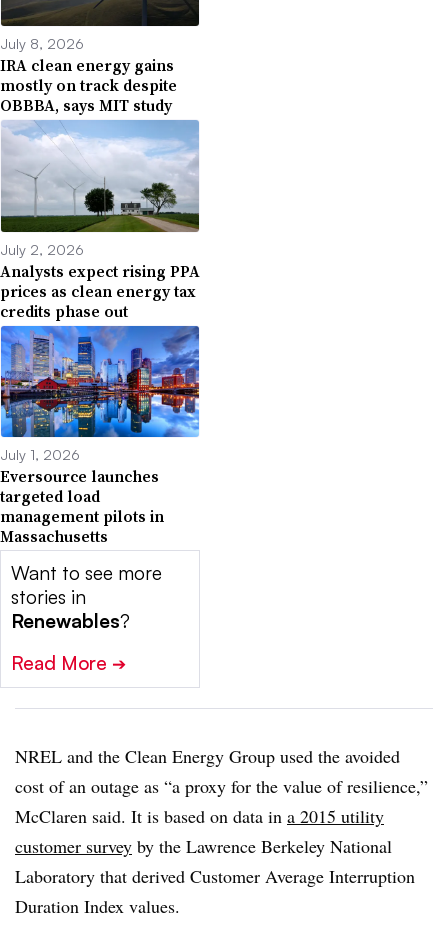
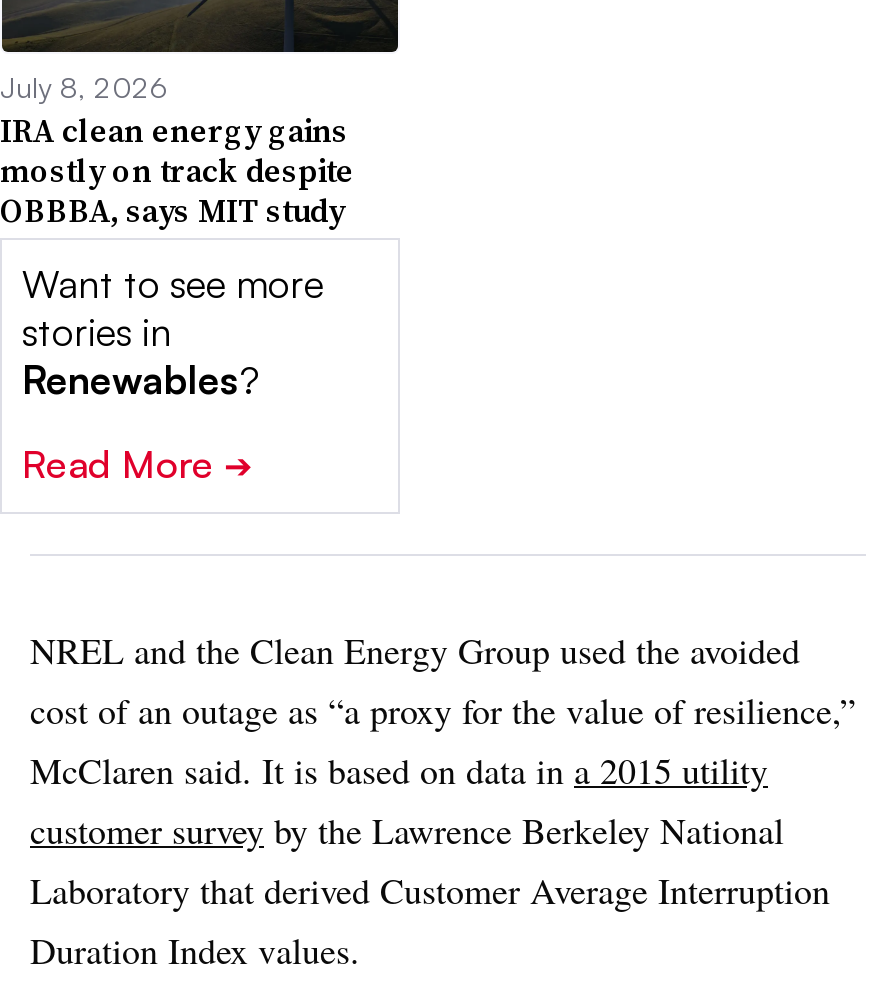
[0,119,200,322] [image] | July 2, 2026 | Analysts expect rising PPA | prices as clean energy tax | credits phase out -> none
[0,325,200,547] [image] | July 1, 2026 | Eversource launches | targeted load | management pilots in | Massachusetts -> none

